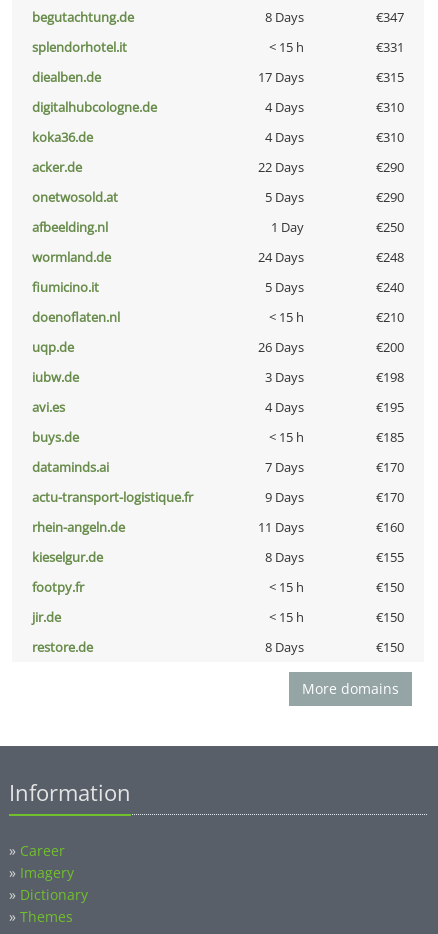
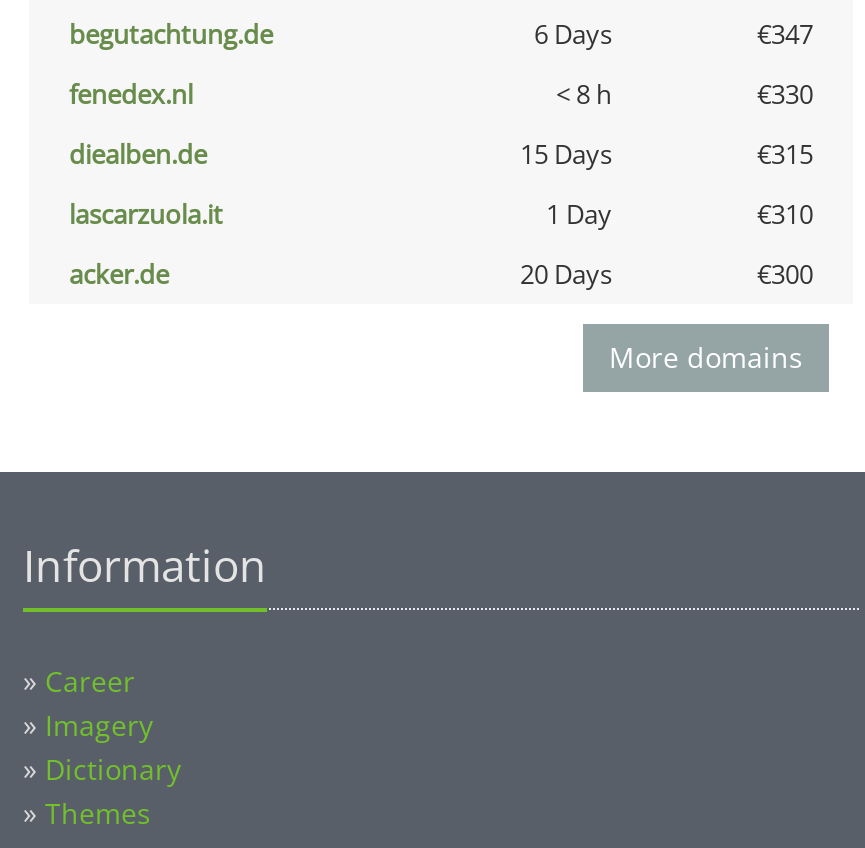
[264,7,303,25] 8 Days -> [534,15,612,51] 6 Days
[32,37,404,55] splendorhotel.it | < 15 h | €331 -> [69,75,813,111] fenedex.nl | < 8 h | €330
[257,67,303,85] 17 Days -> [520,135,612,171] 15 Days
[32,97,404,145] digitalhubcologne.de | 4 Days | €310 | koka36.de | 4 Days -> [69,195,612,231] lascarzuola.it | 1 Day
[32,157,404,655] 22 Days | €290 | onetwosold.at | 5 Days | €290 | afbeelding.nl | 1 Day | €250 | wormland.de | 24 Days | €248 | fiumicino.it | 5 Days | €240 | doenoflaten.nl | < 15 h | €210 | uqp.de | 26 Days | €200 | iubw.de | 3 Days | €198 | avi.es | 4 Days | €195 | buys.de | < 15 h | €185 | dataminds.ai | 7 Days | €170 | actu-transport-logistique.fr | 9 Days | €170 | rhein-angeln.de | 11 Days | €160 | kieselgur.de | 8 Days | €155 | footpy.fr | < 15 h | €150 | jir.de | < 15 h | €150 | restore.de | 8 Days | €150 -> [520,255,813,291] 20 Days | €300

